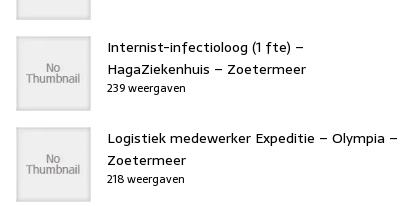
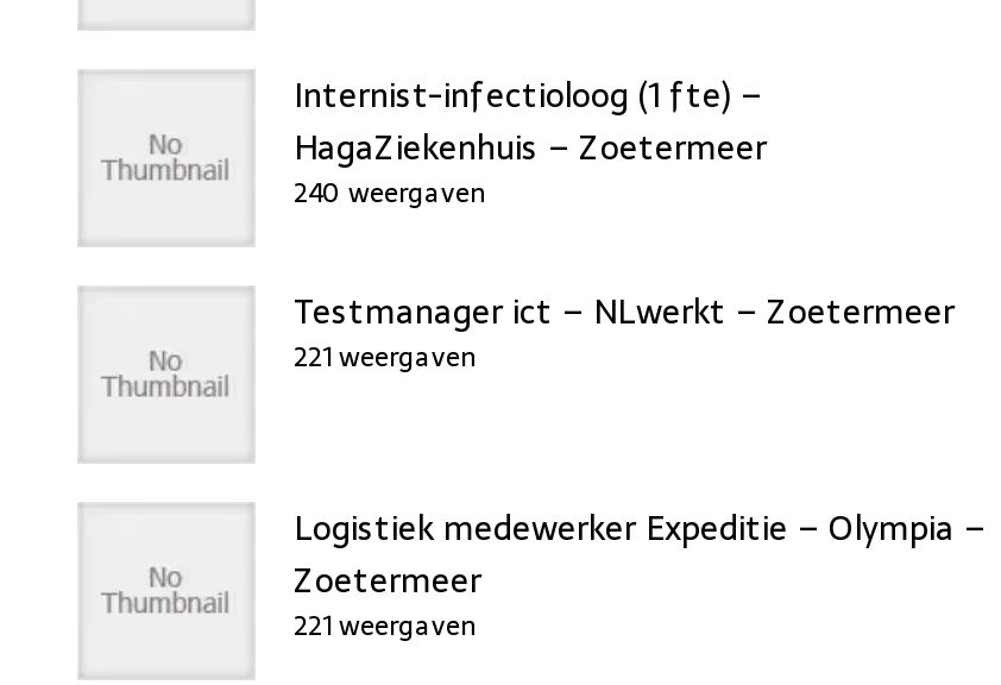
[107,79,186,97] 239 weergaven -> [294,171,955,378] 240 weergaven | Testmanager ict – NLwerkt – Zoetermeer | 221 weergaven
[107,170,185,188] 218 weergaven -> [294,604,477,647] 221 weergaven

